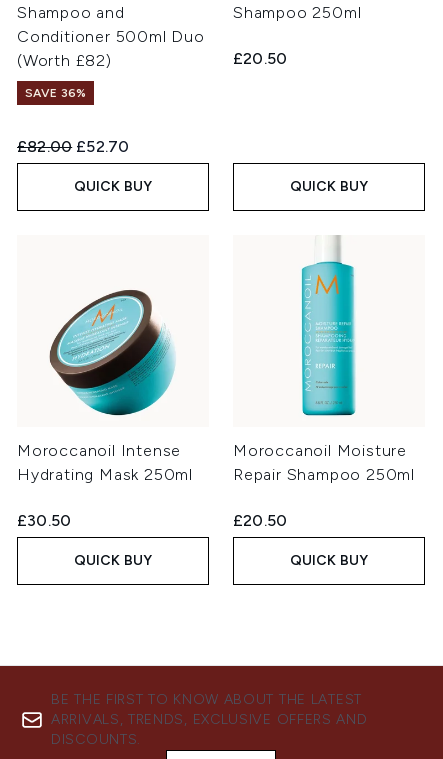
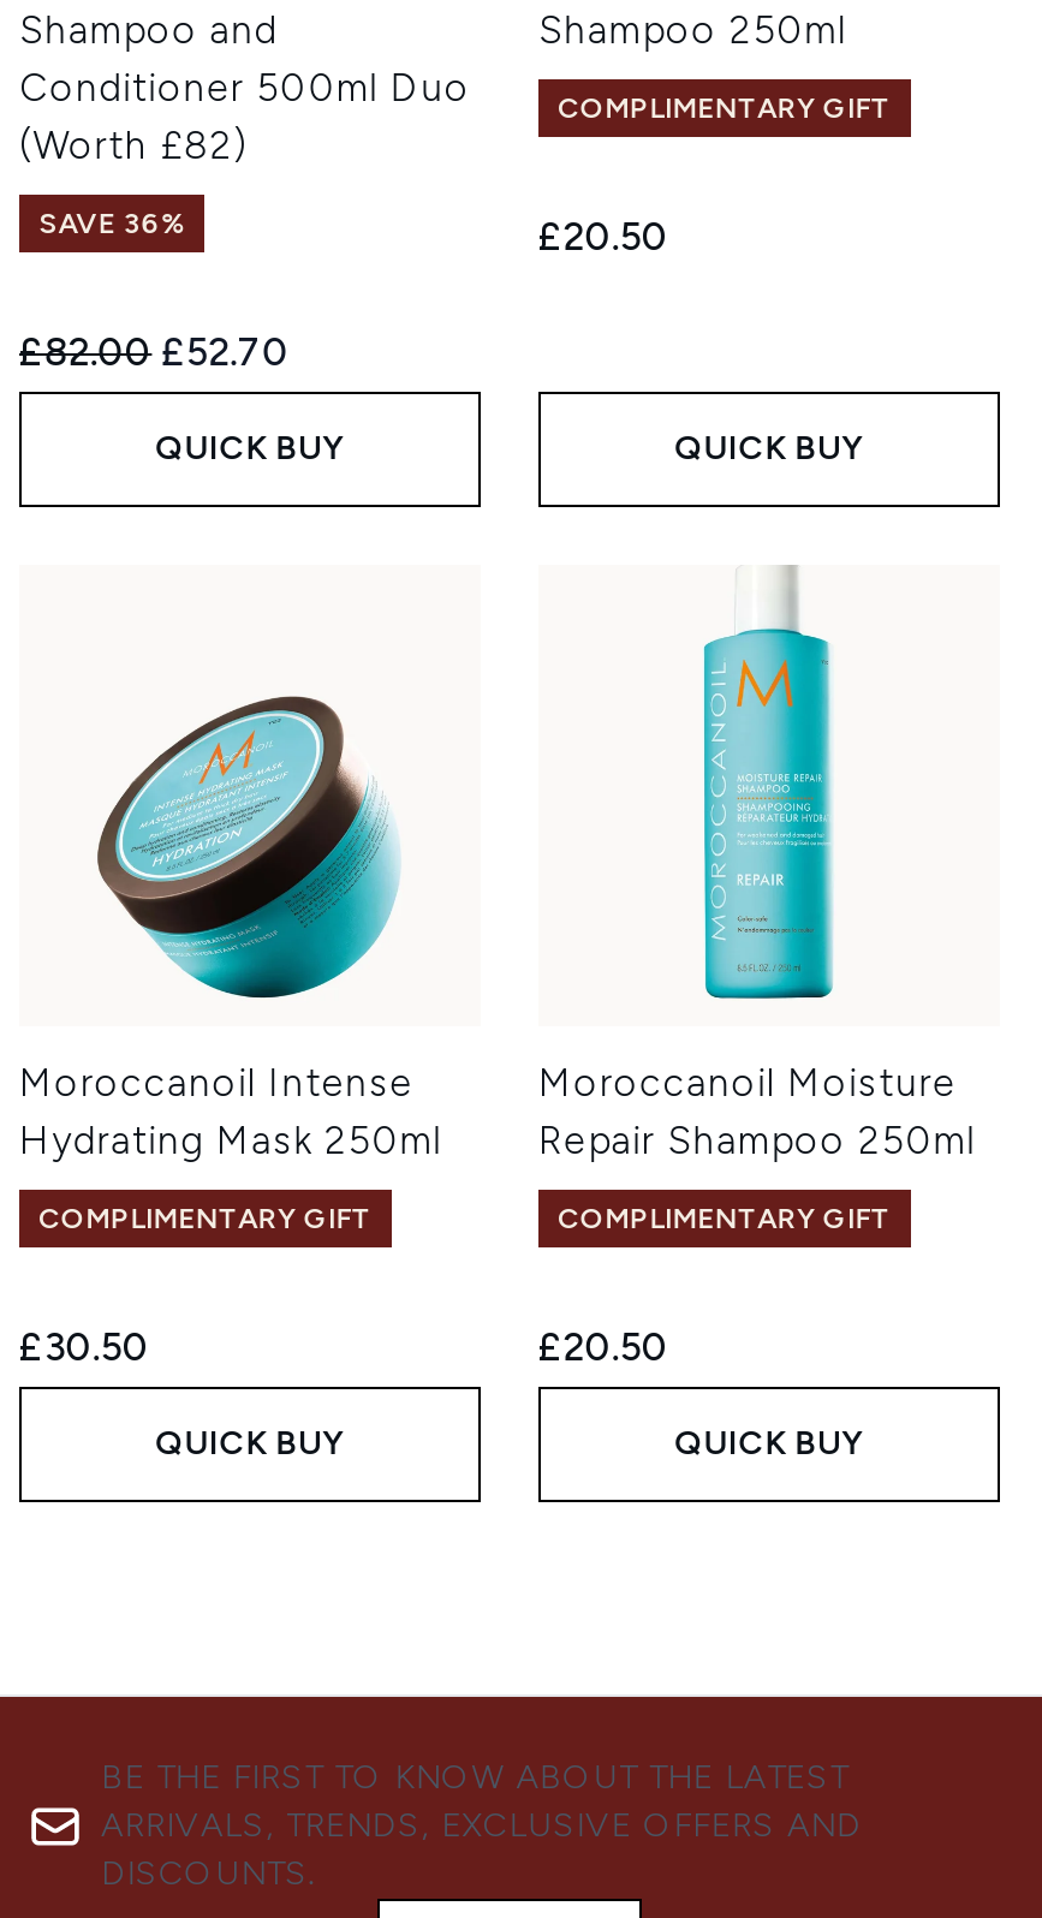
none -> [558,91,893,124] COMPLIMENTARY GIFT
none -> [38,1201,374,1235] COMPLIMENTARY GIFT
none -> [558,1201,893,1235] COMPLIMENTARY GIFT

